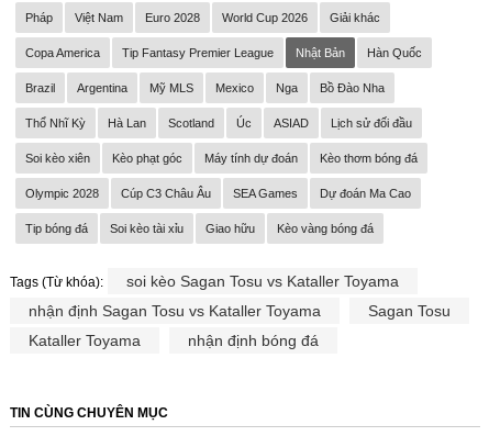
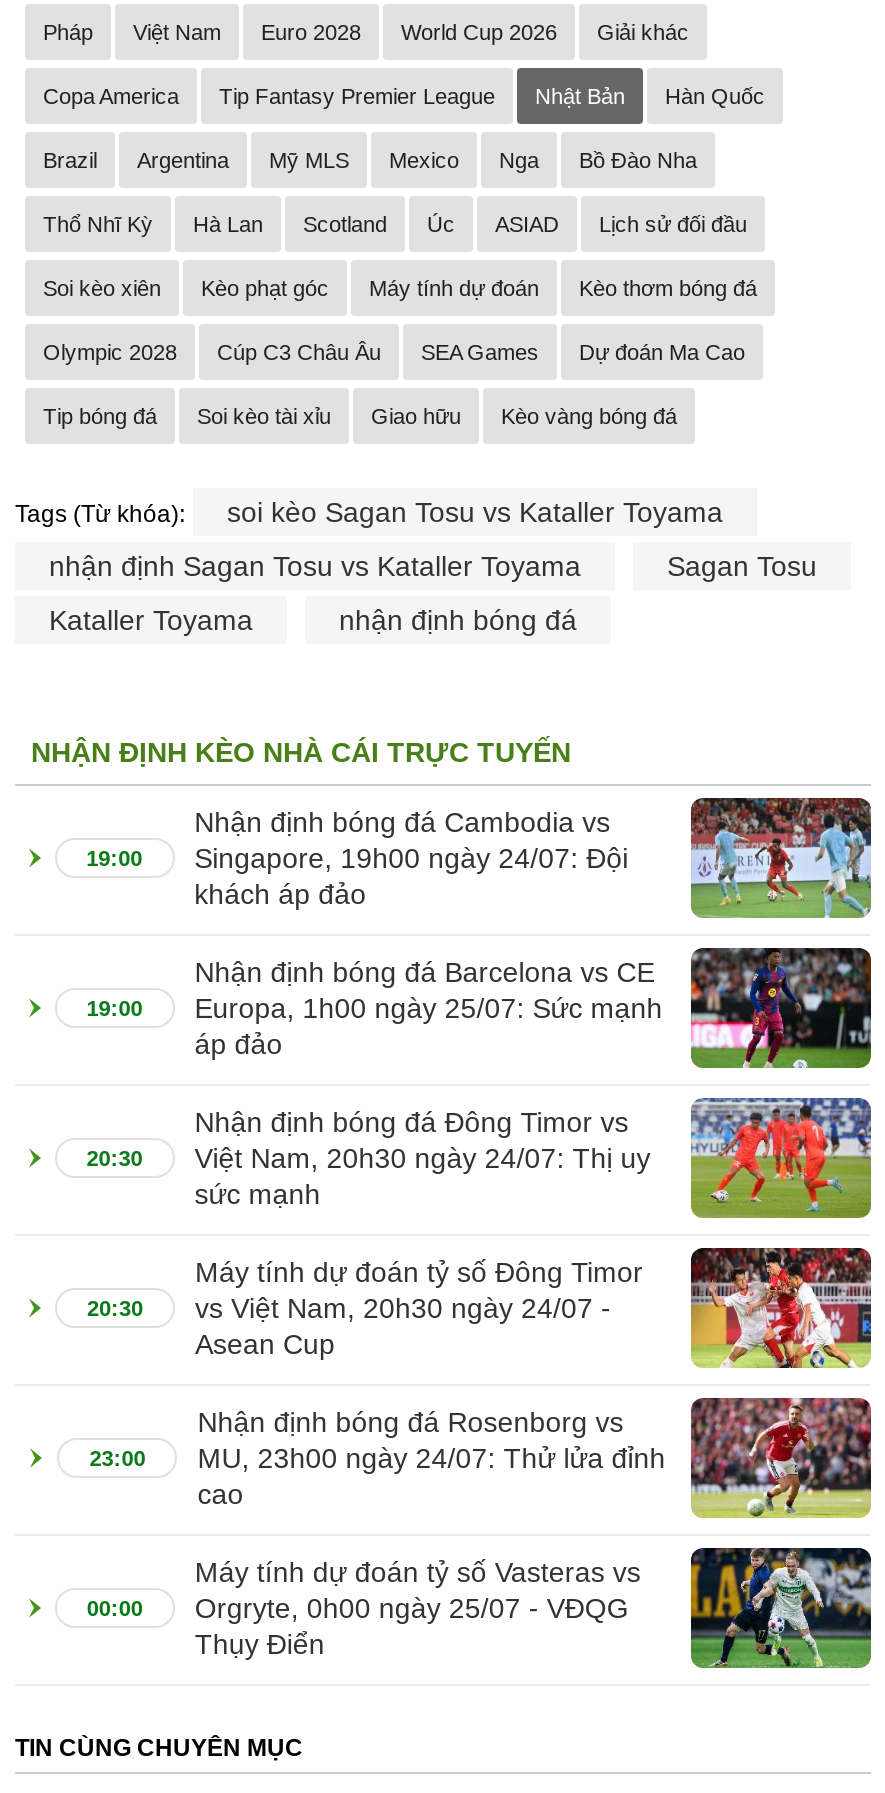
none -> [31,736,571,871] NHẬN ĐỊNH KÈO NHÀ CÁI TRỰC TUYẾN | 19:00
none -> [87,997,143,1021] 19:00
none -> [87,1147,143,1171] 20:30
none -> [87,1597,143,1621] 00:00
none -> [87,1297,143,1321] 20:30
none -> [89,1447,145,1471] 23:00
none -> [194,796,873,920] [image] | Nhận định bóng đá Cambodia vs | Singapore, 19h00 ngày 24/07: Đội | khách áp đảo
none -> [195,946,873,1070] [image] | Nhận định bóng đá Barcelona vs CE | Europa, 1h00 ngày 25/07: Sức mạnh | áp đảo
none -> [195,1096,873,1220] [image] | Nhận định bóng đá Đông Timor vs | Việt Nam, 20h30 ngày 24/07: Thị uy | sức mạnh
none -> [195,1546,873,1670] [image] | Máy tính dự đoán tỷ số Vasteras vs | Orgryte, 0h00 ngày 25/07 - VĐQG | Thụy Điển
none -> [195,1246,873,1370] [image] | Máy tính dự đoán tỷ số Đông Timor | vs Việt Nam, 20h30 ngày 24/07 - | Asean Cup
none -> [197,1396,873,1520] [image] | Nhận định bóng đá Rosenborg vs | MU, 23h00 ngày 24/07: Thử lửa đỉnh | cao

